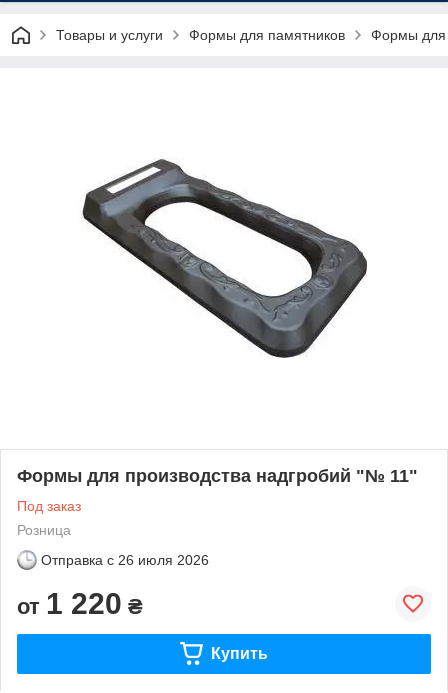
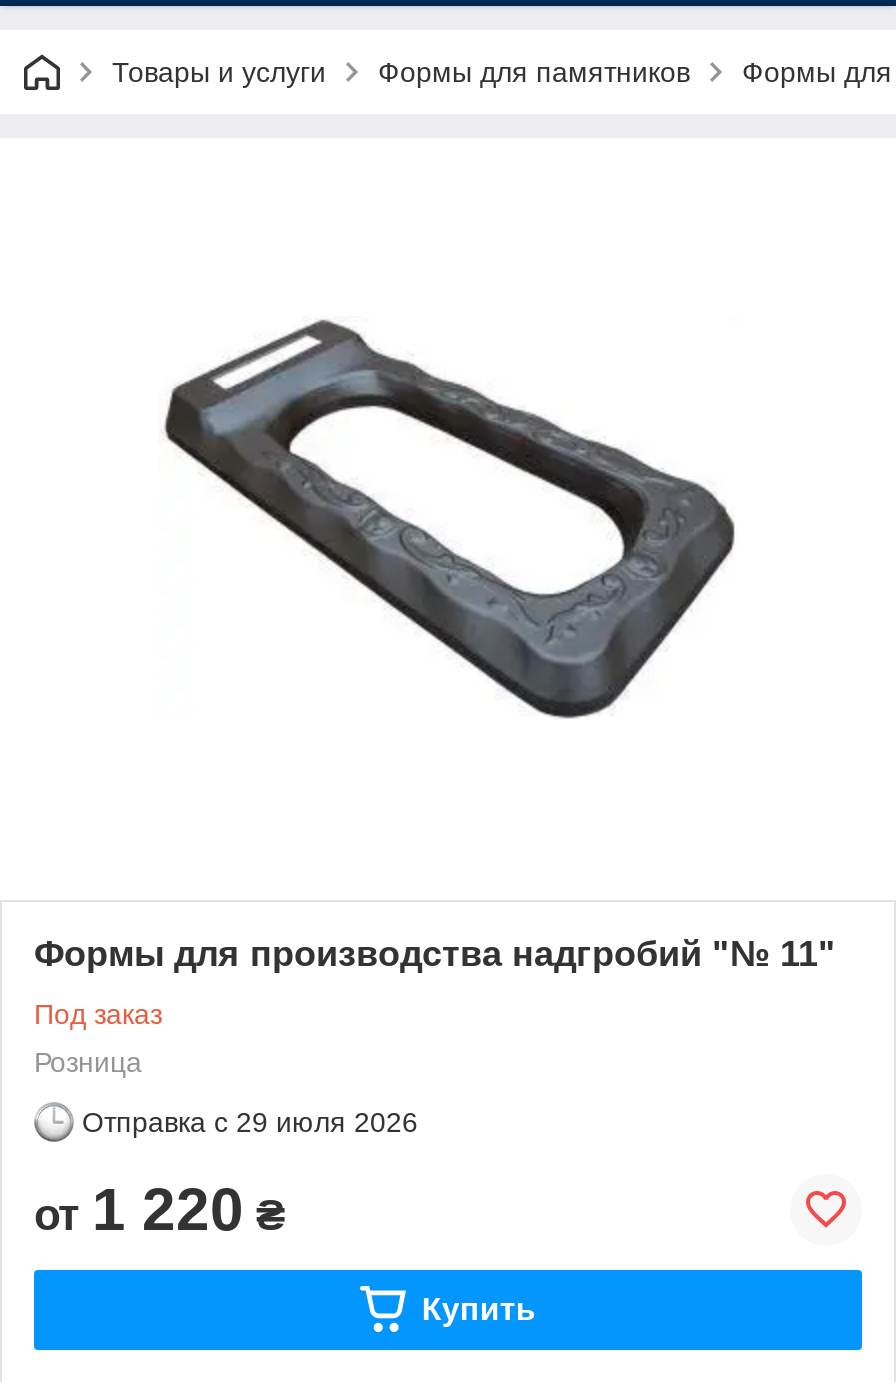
[41,552,209,568] Отправка с 26 июля 2026 -> [82,1106,418,1138] Отправка с 29 июля 2026

